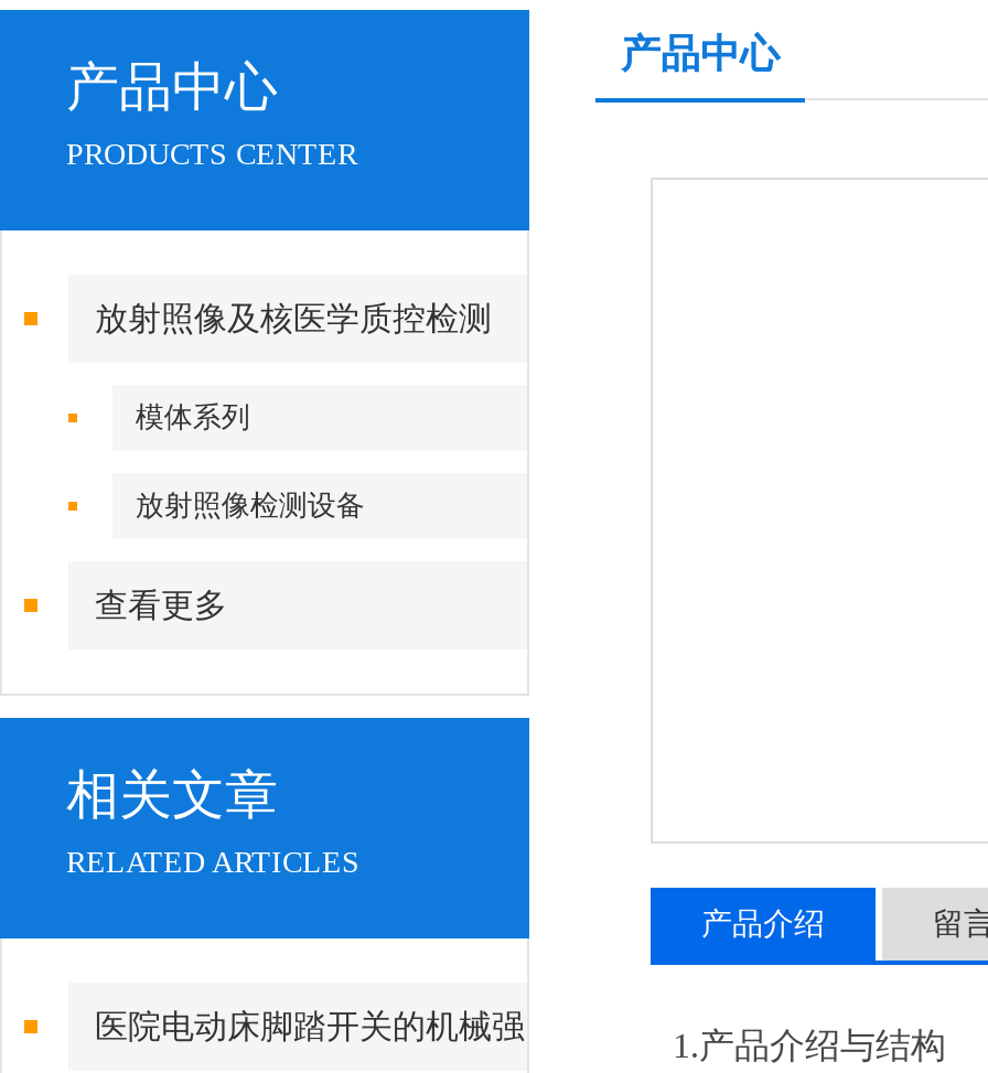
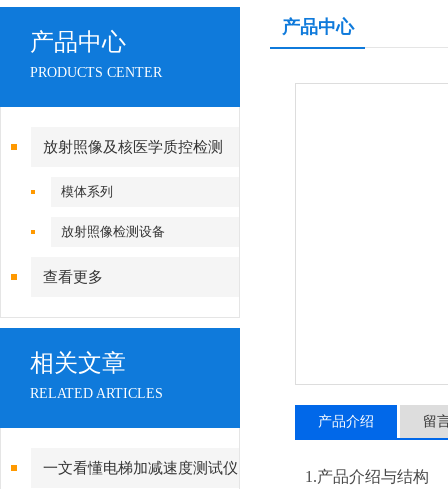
[95,1009,525,1044] 医院电动床脚踏开关的机械强 -> [43,460,238,476] 一文看懂电梯加减速度测试仪

